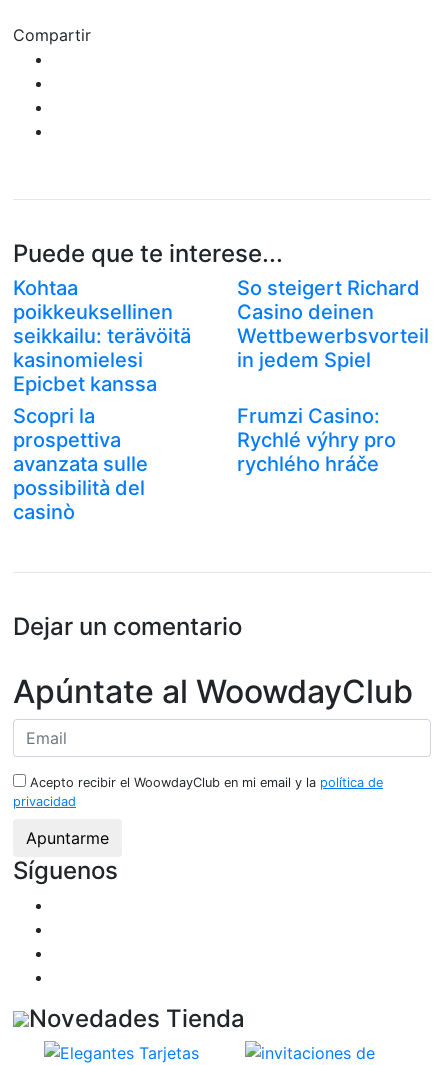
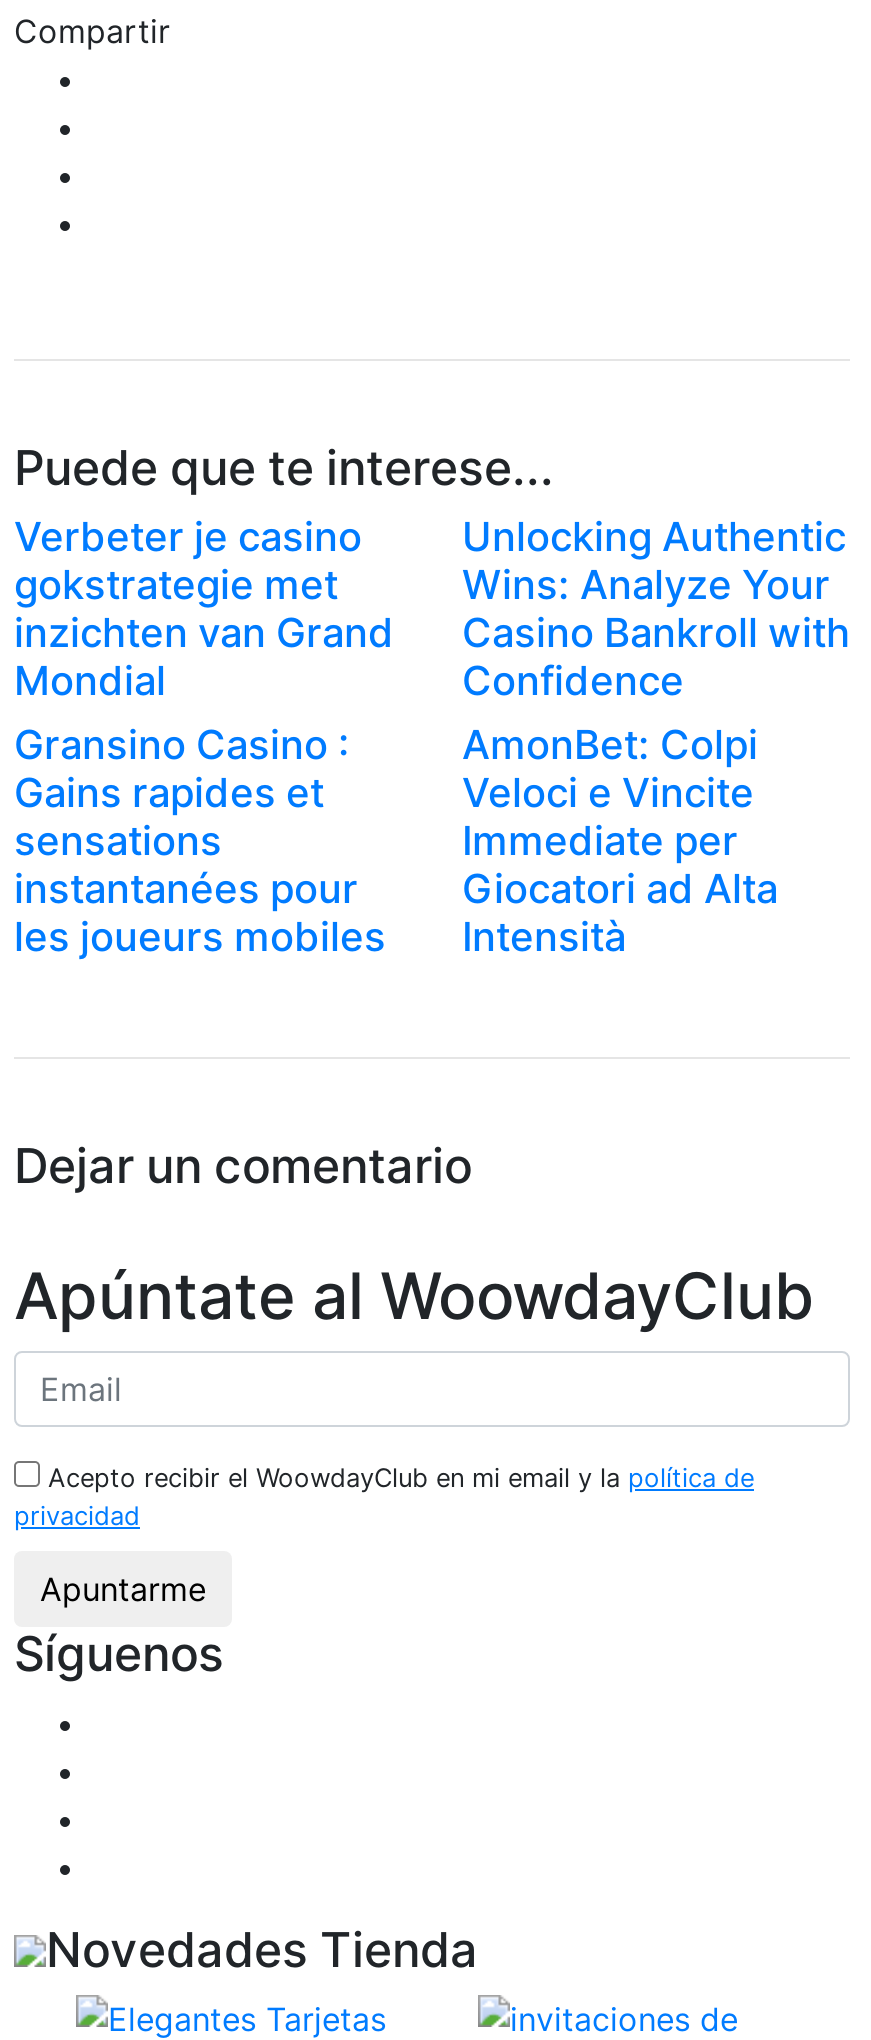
[13,276,191,396] Kohtaa | poikkeuksellinen | seikkailu: terävöitä | kasinomielesi | Epicbet kanssa -> [14,513,394,705] Verbeter je casino | gokstrategie met | inzichten van Grand | Mondial
[13,276,429,524] So steigert Richard | Casino deinen | Wettbewerbsvorteil | in jedem Spiel | Scopri la | prospettiva | avanzata sulle | possibilità del | casinò -> [14,513,850,961] Unlocking Authentic | Wins: Analyze Your | Casino Bankroll with | Confidence | Gransino Casino : | Gains rapides et | sensations | instantanées pour | les joueurs mobiles
[237,404,396,476] Frumzi Casino: | Rychlé výhry pro | rychlého hráče -> [462,721,778,961] AmonBet: Colpi | Veloci e Vincite | Immediate per | Giocatori ad Alta | Intensità

